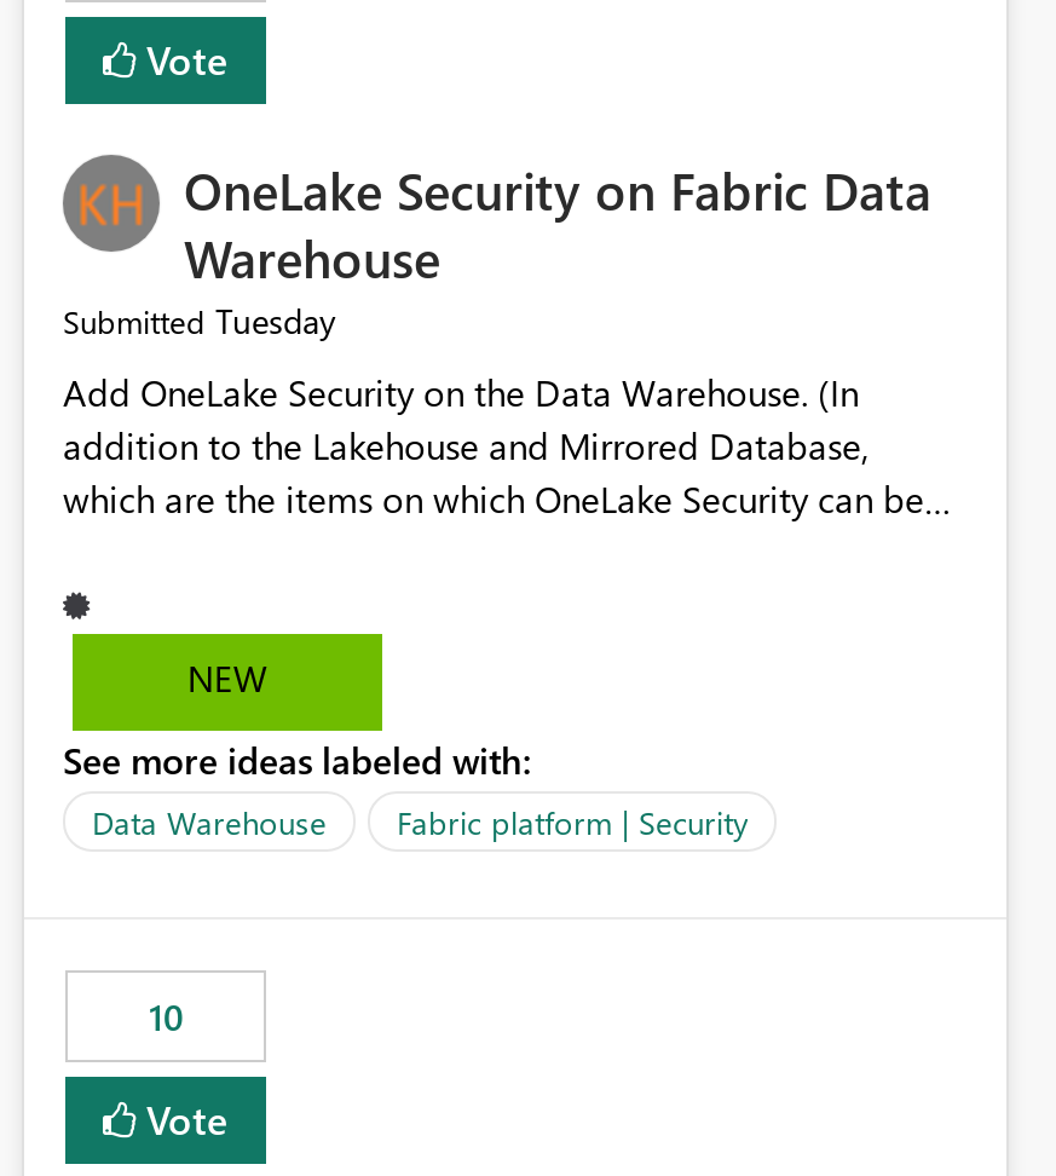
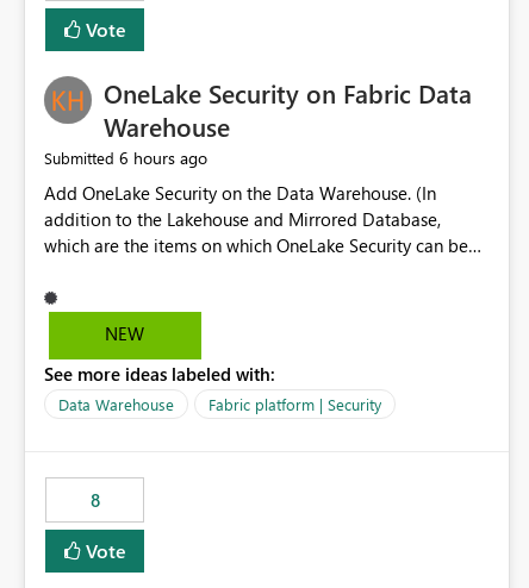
[63,299,336,345] Submitted Tuesday -> [44,147,207,169] Submitted 6 hours ago
[149,993,183,1041] 10 -> [90,488,99,512] 8

